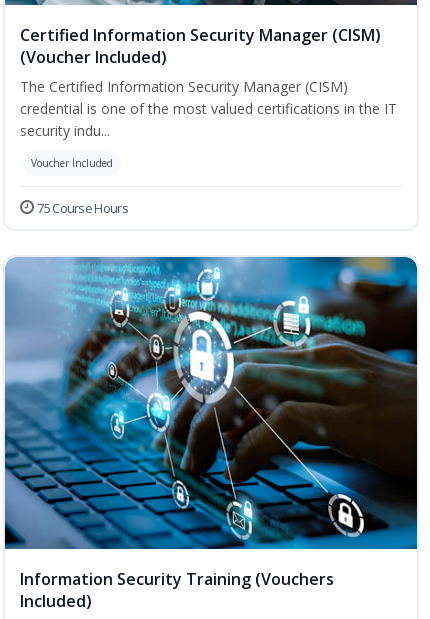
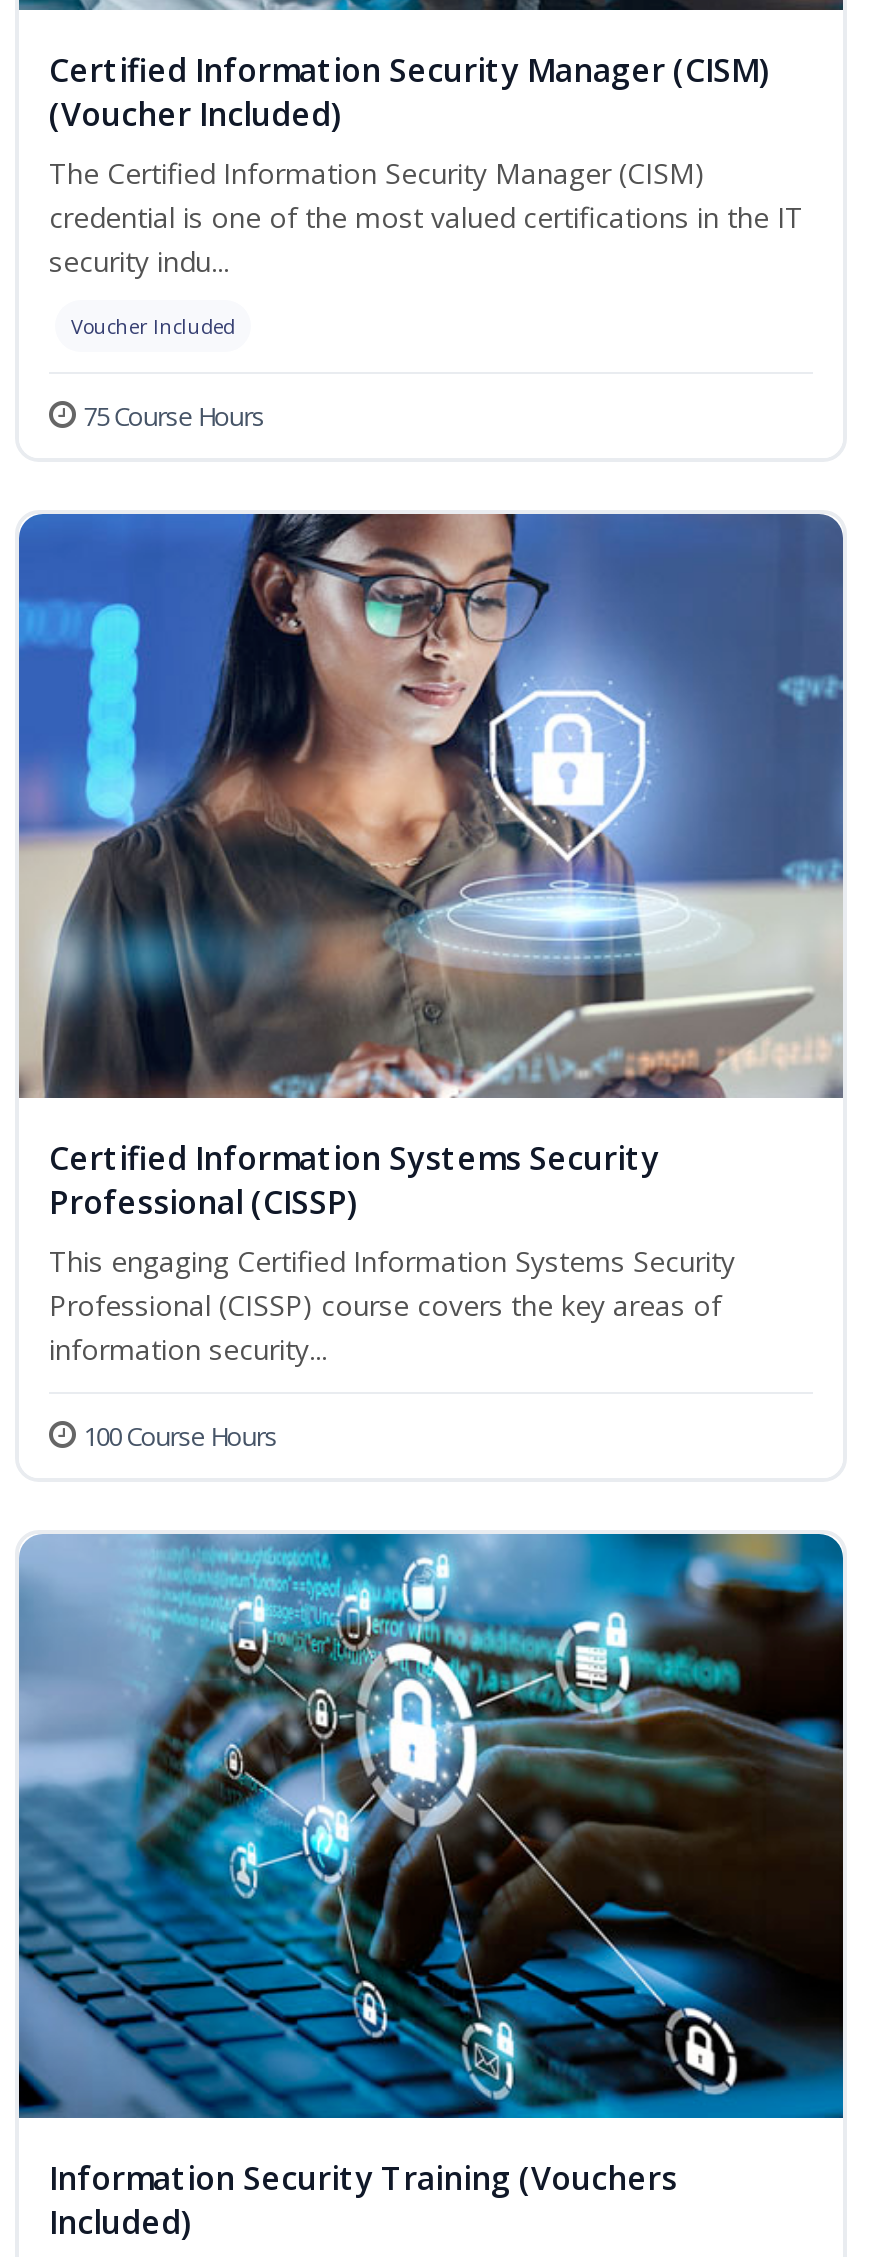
none -> [17,512,845,1455] [image] | Certified Information Systems Security | Professional (CISSP) | This engaging Certified Information Systems Security | Professional (CISSP) course covers the key areas of | information security... | 100 Course Hours

